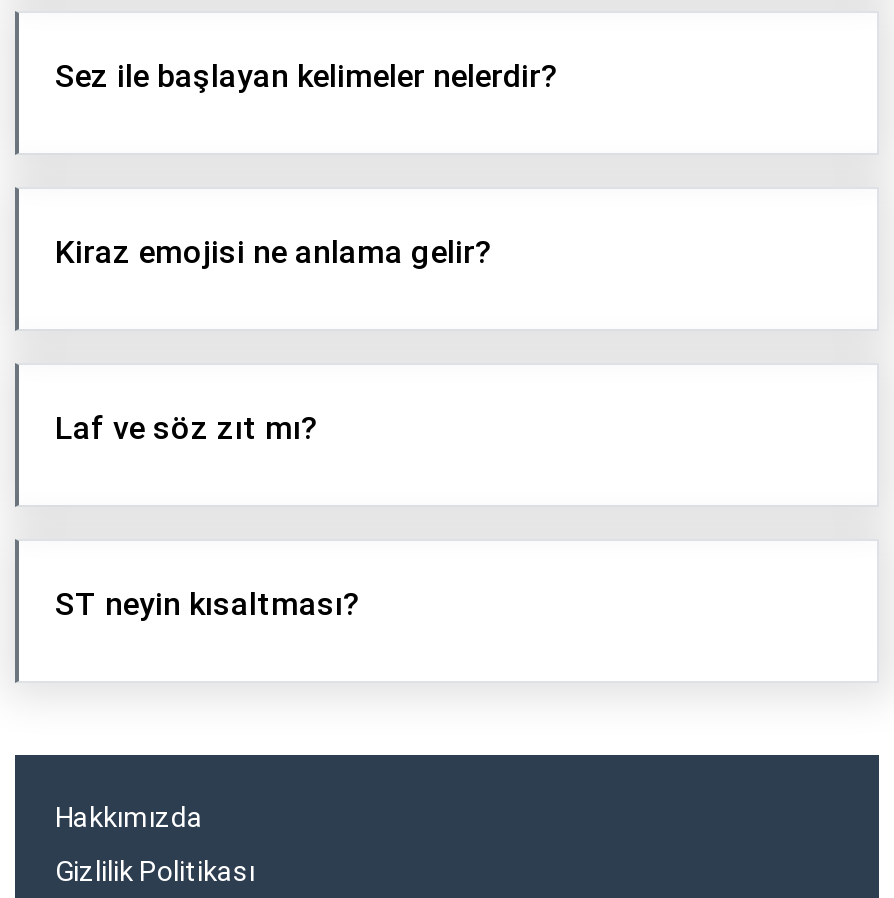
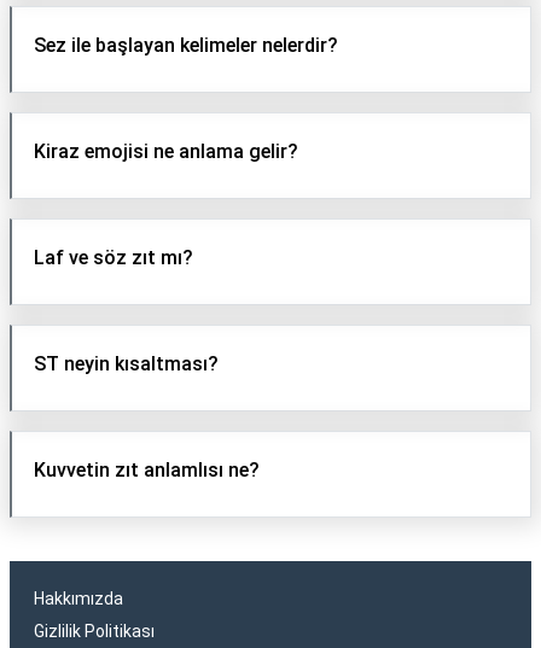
none -> [34,459,260,482] Kuvvetin zıt anlamlısı ne?

